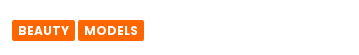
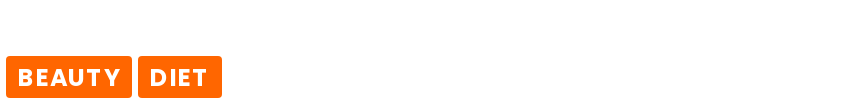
[84,22,138,39] MODELS -> [150,60,210,94] DIET

